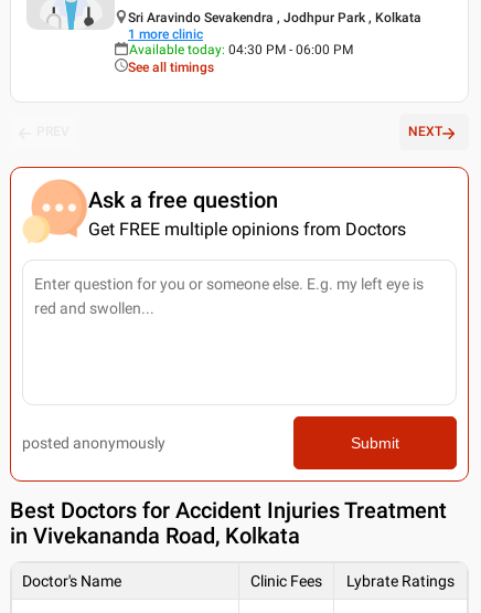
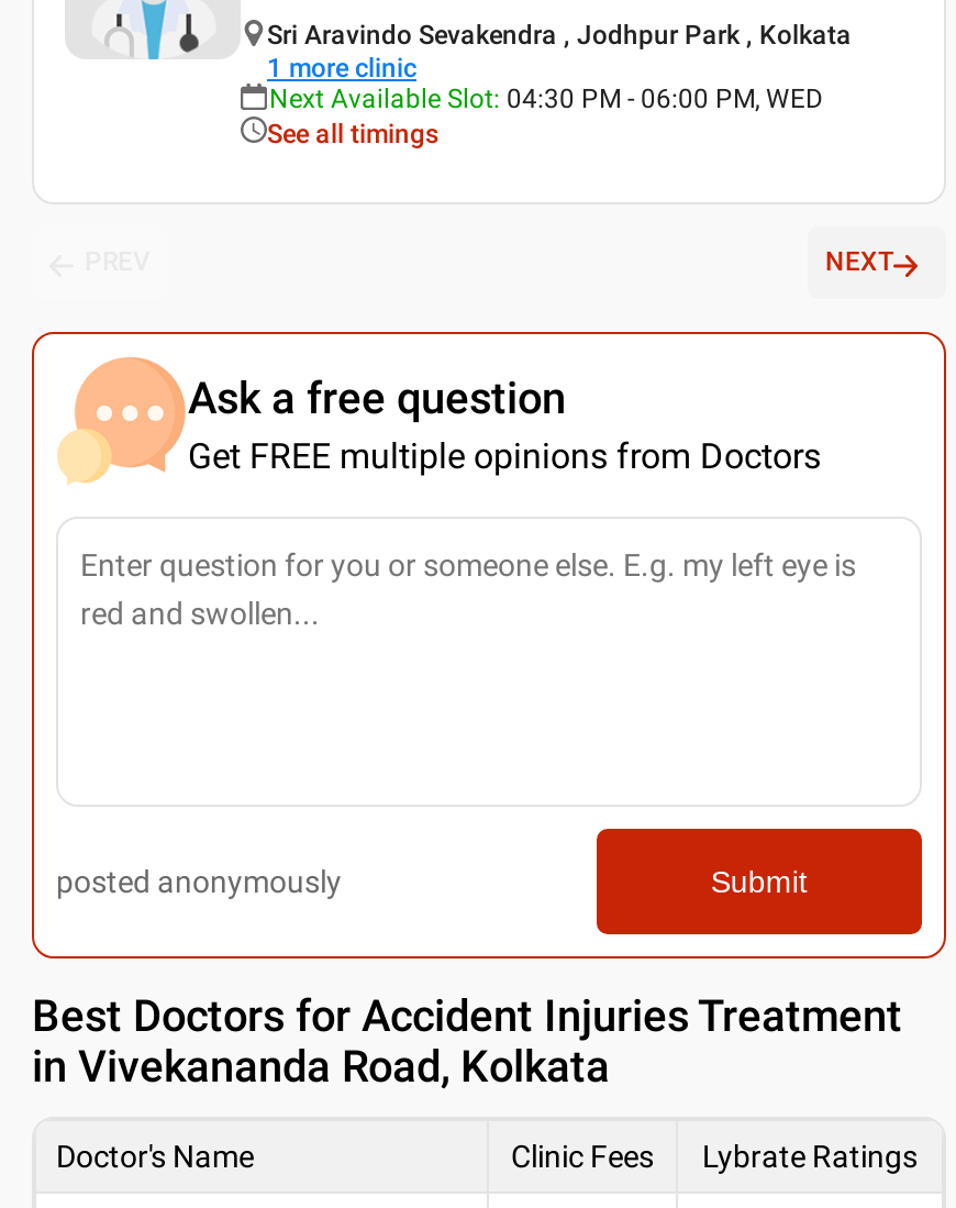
[129,41,353,57] Available today: 04:30 PM - 06:00 PM -> [269,82,823,113] Next Available Slot: 04:30 PM - 06:00 PM, WED

